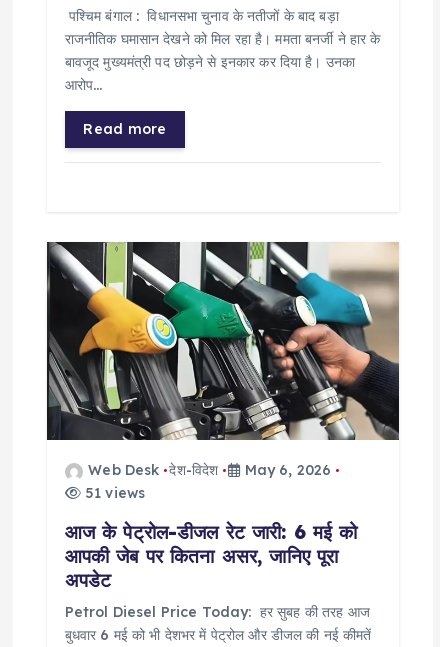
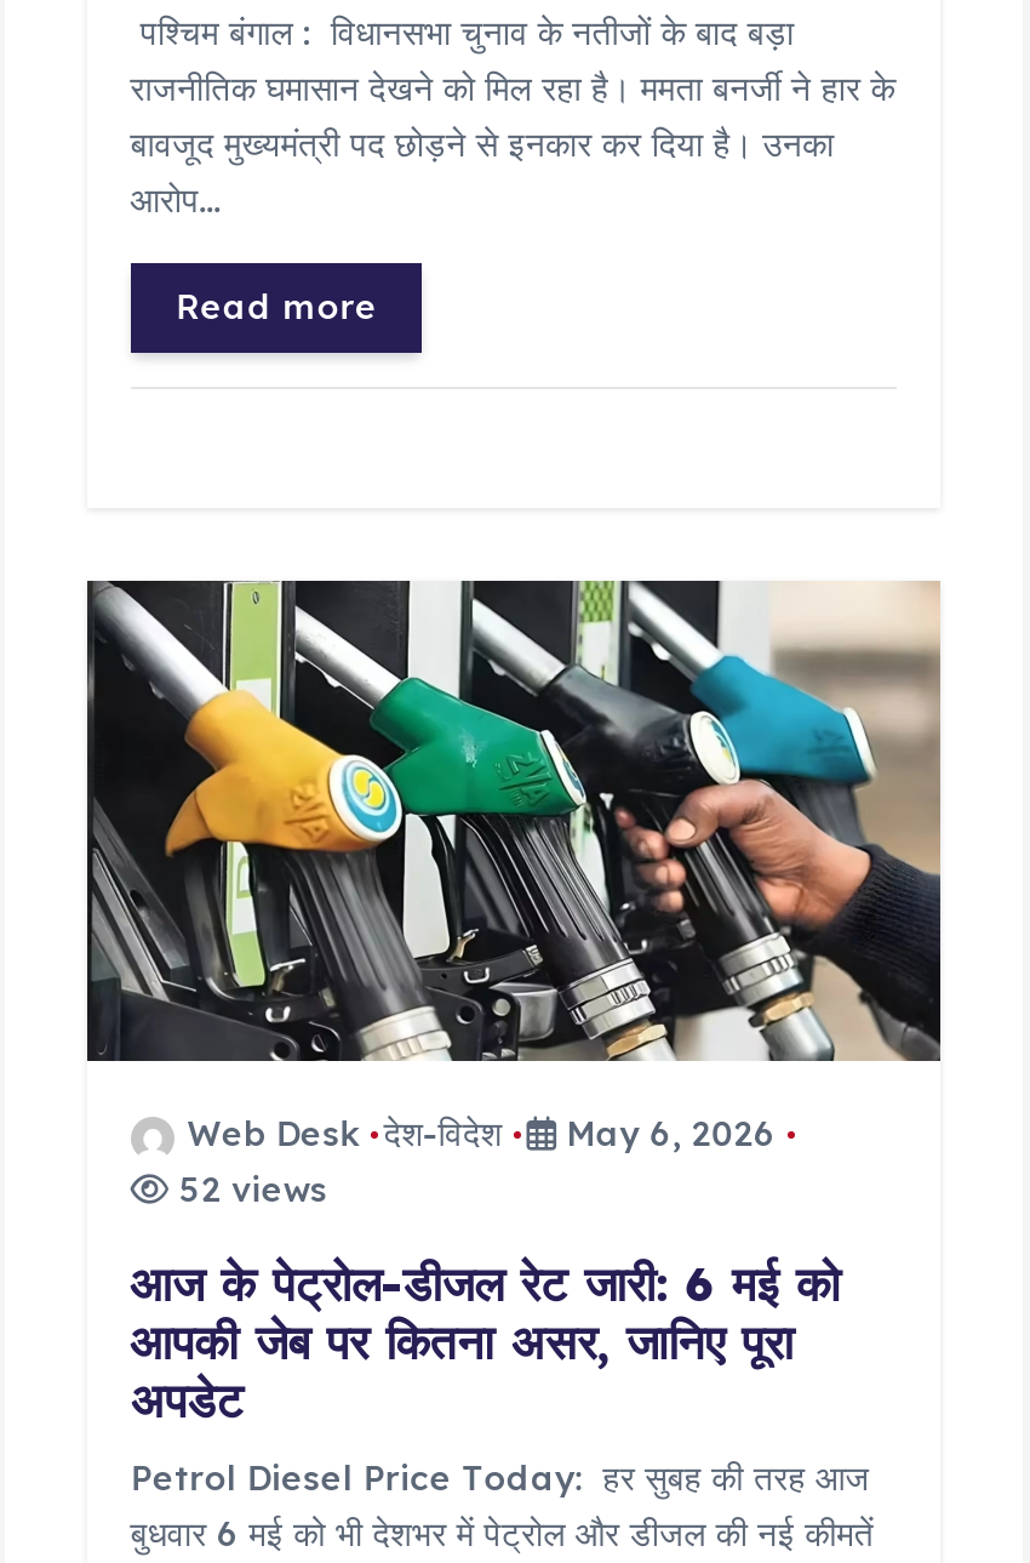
[81,484,145,502] 51 views -> [169,1169,328,1212] 52 views

